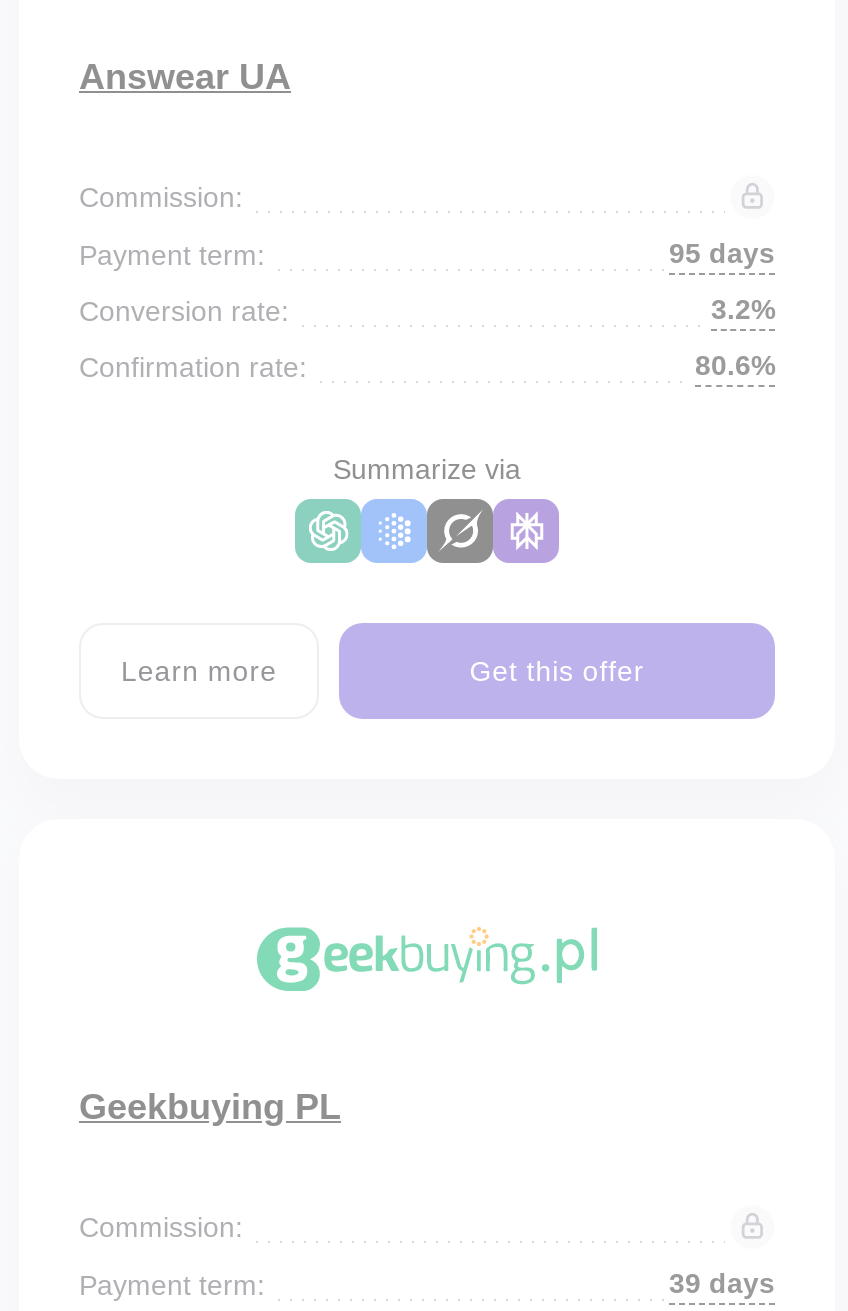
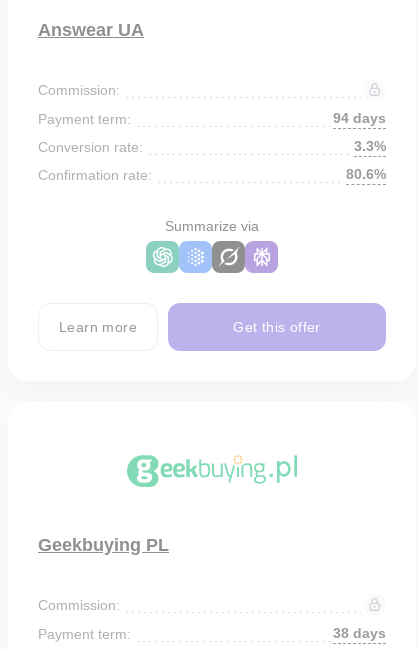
[669,237,775,269] 95 days -> [333,110,386,126] 94 days
[711,293,775,325] 3.2% -> [354,138,386,154] 3.3%
[669,1267,775,1299] 39 days -> [333,625,386,641] 38 days

